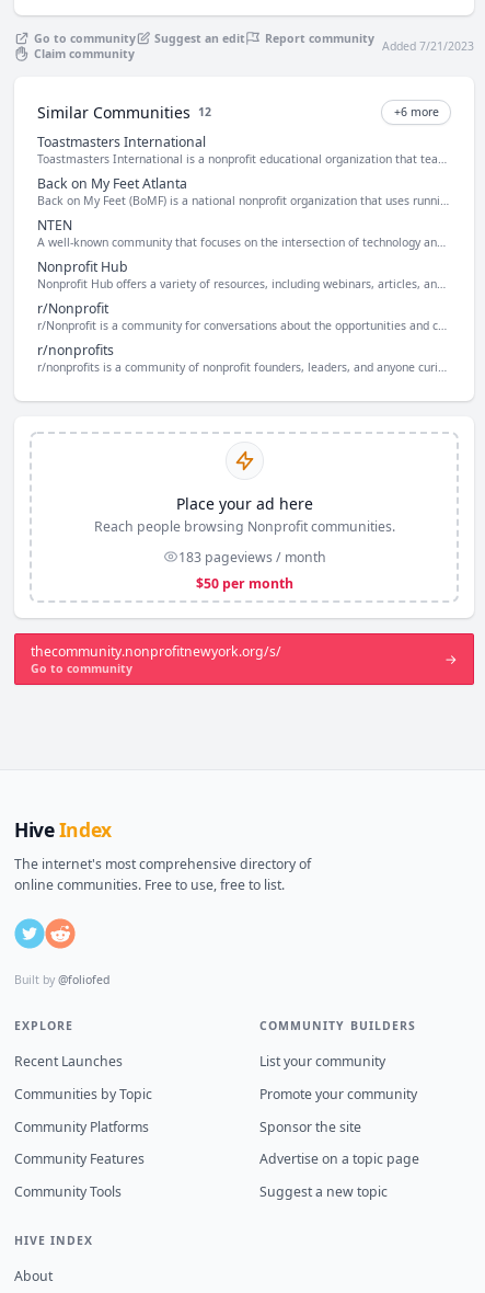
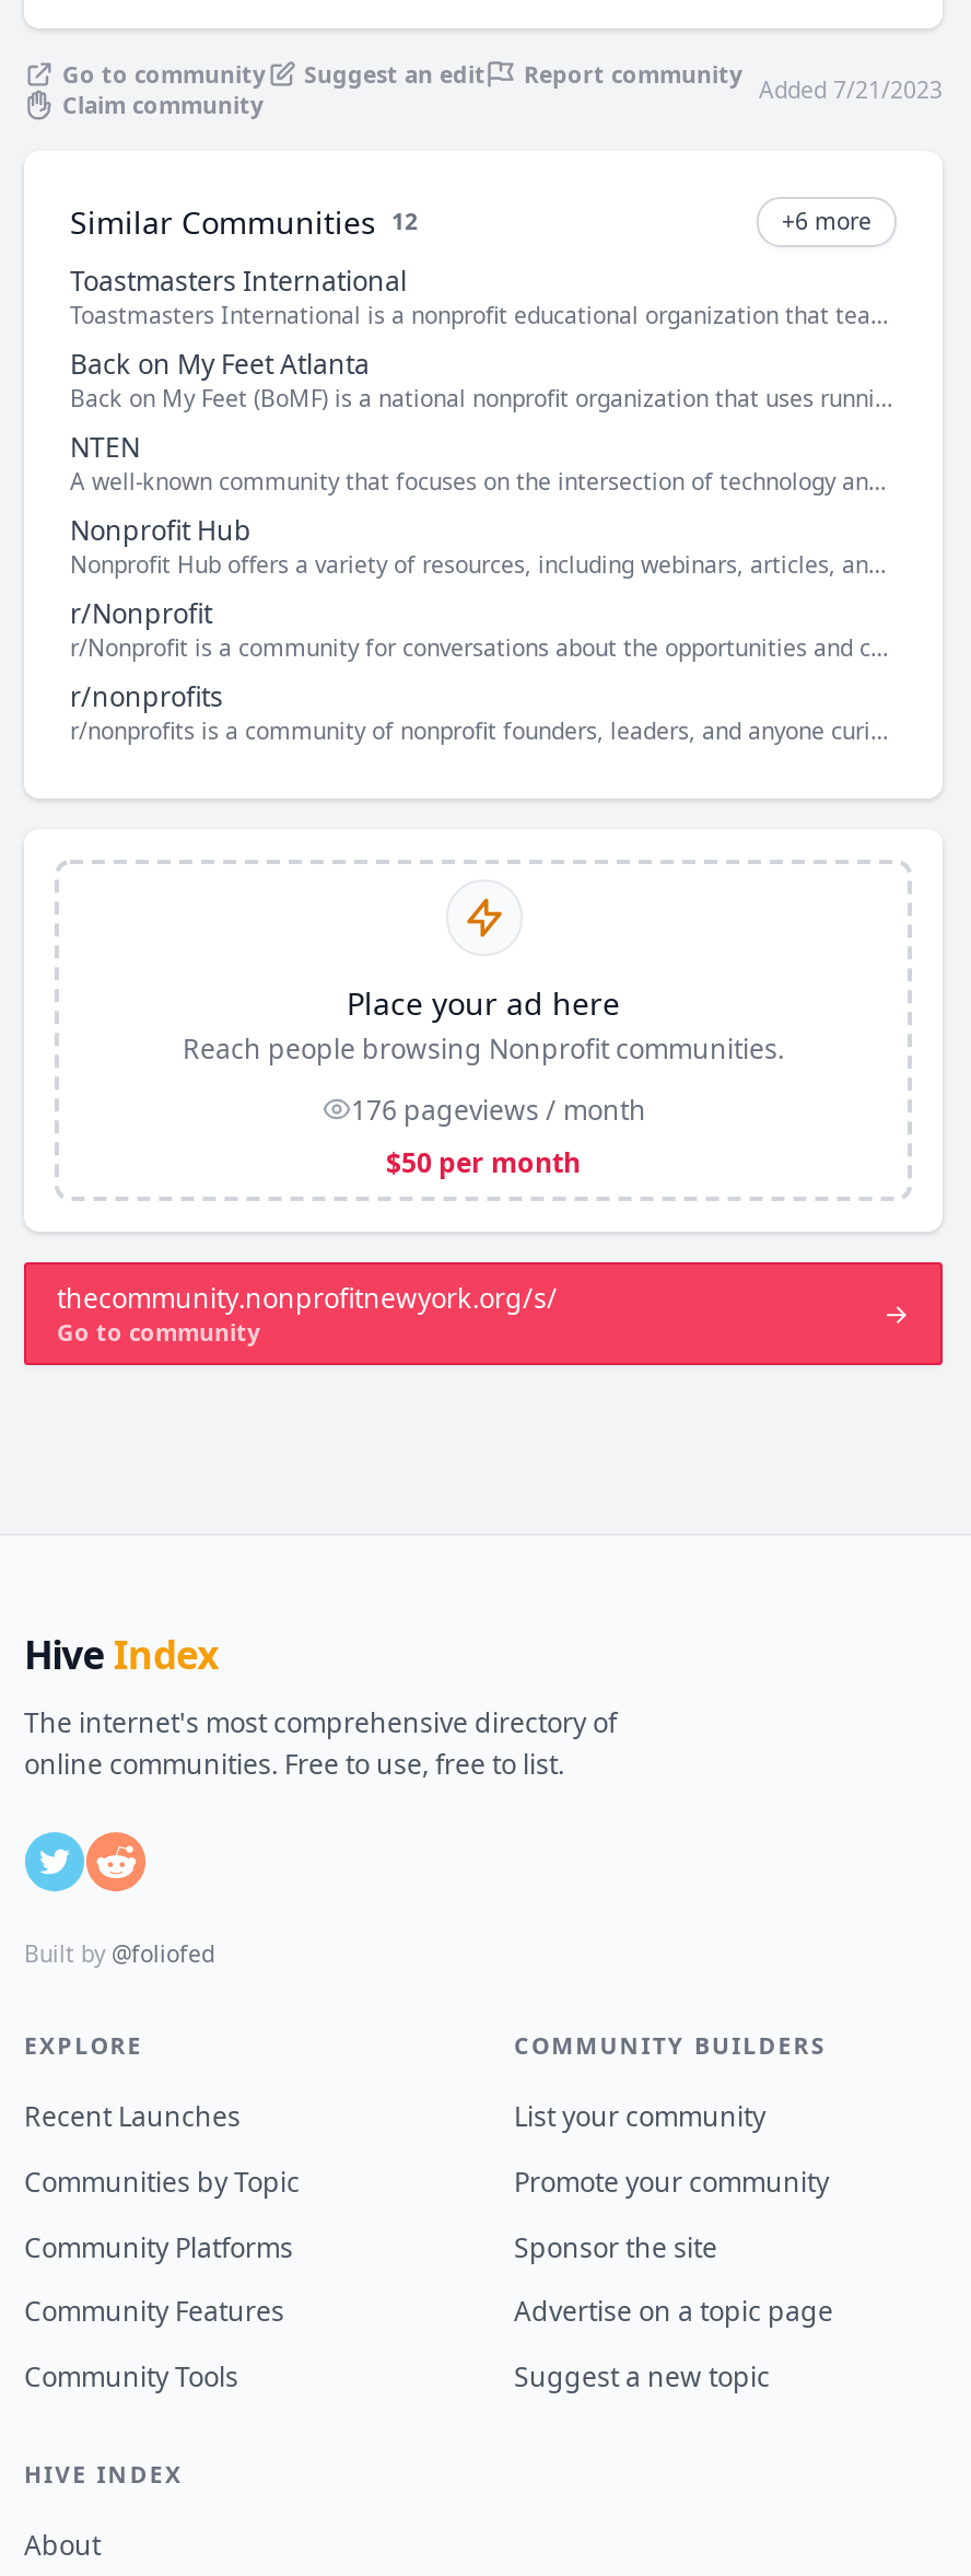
[178,547,326,566] 183 pageviews / month -> [351,1091,646,1128] 176 pageviews / month

